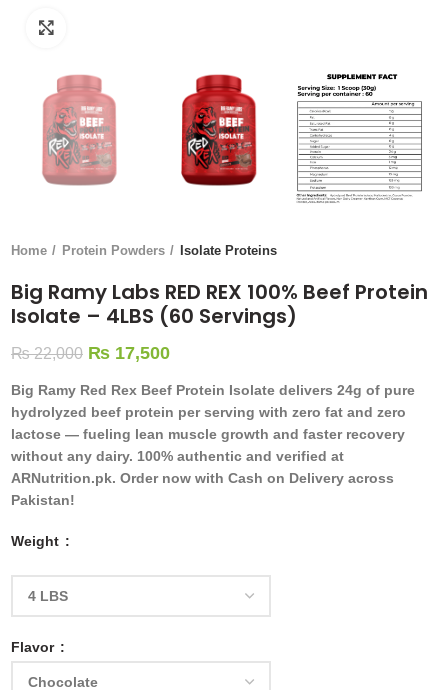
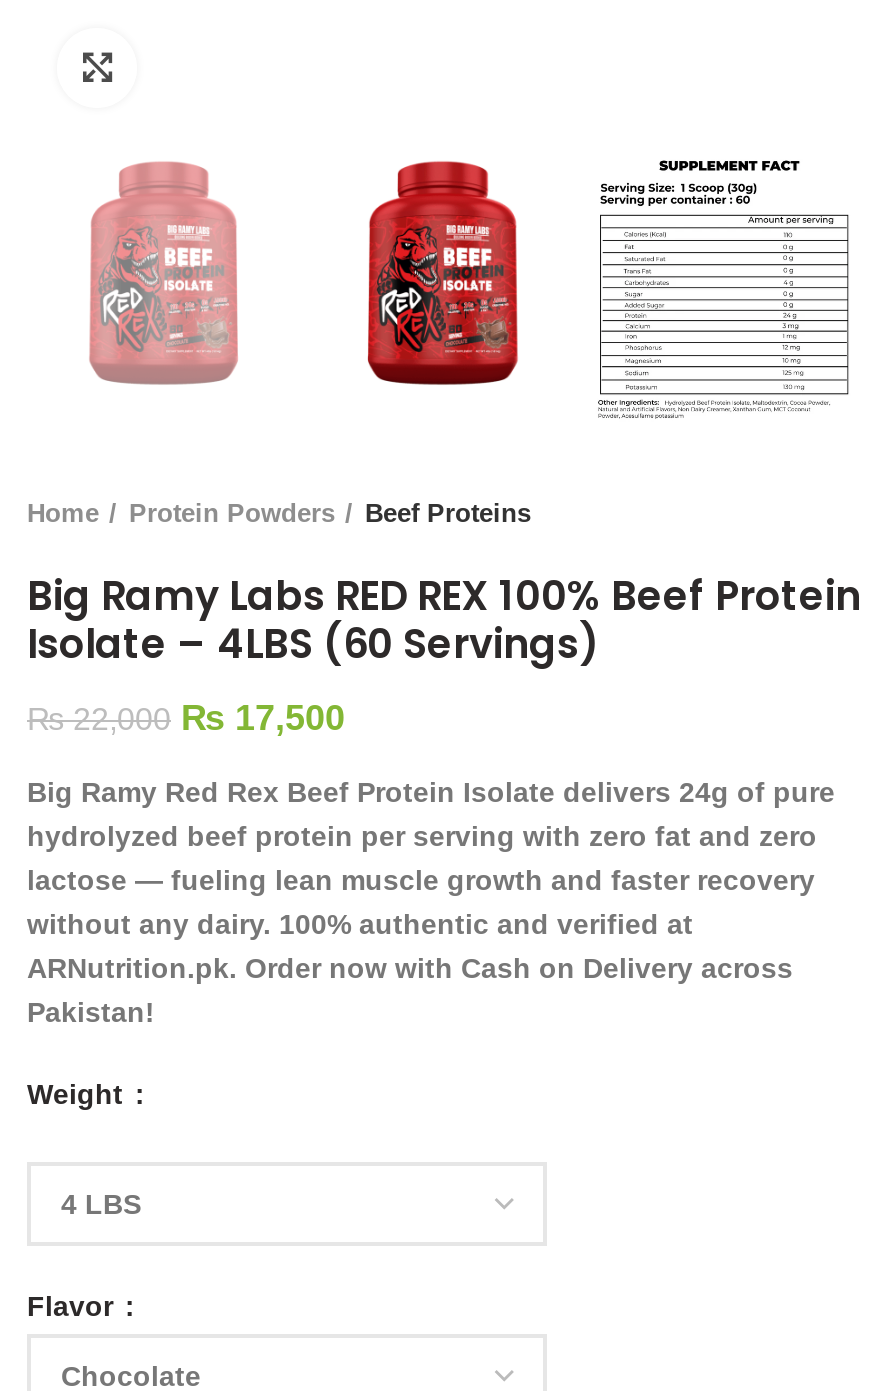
[180,243,277,258] Isolate Proteins -> [365,498,531,528] Beef Proteins

